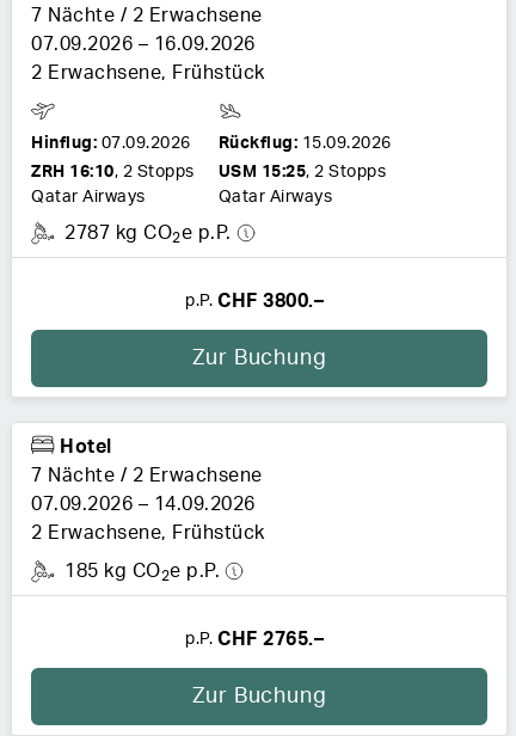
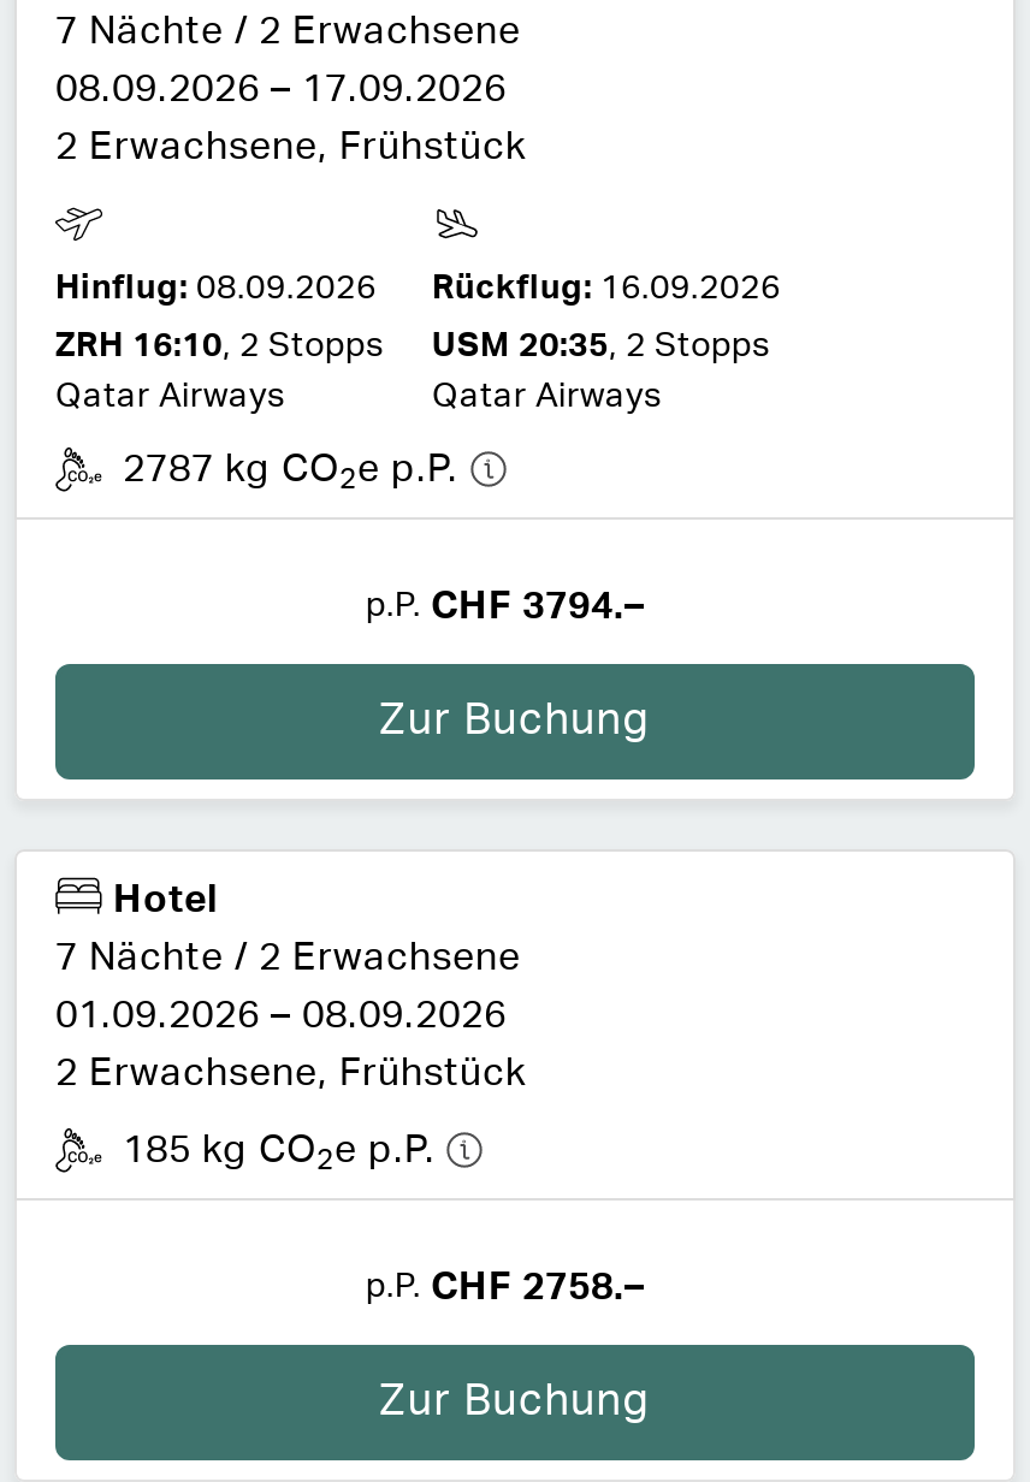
[31,35,255,54] 07.09.2026 – 16.09.2026 -> [55,70,507,108] 08.09.2026 – 17.09.2026
[31,135,191,152] Hinflug: 07.09.2026 -> [55,272,377,306] Hinflug: 08.09.2026
[218,135,391,152] Rückflug: 15.09.2026 -> [432,272,781,306] Rückflug: 16.09.2026
[31,164,386,180] ZRH 16:10, 2 Stopps USM 15:25, 2 Stopps -> [55,330,770,363] ZRH 16:10, 2 Stopps USM 20:35, 2 Stopps
[185,292,324,311] p.P. CHF 3800.– -> [366,587,645,626] p.P. CHF 3794.–
[31,495,255,514] 07.09.2026 – 14.09.2026 -> [55,996,507,1035] 01.09.2026 – 08.09.2026
[185,630,324,649] p.P. CHF 2765.– -> [366,1268,645,1306] p.P. CHF 2758.–

